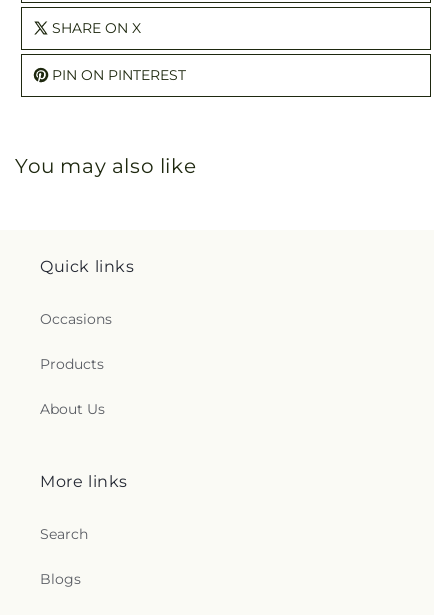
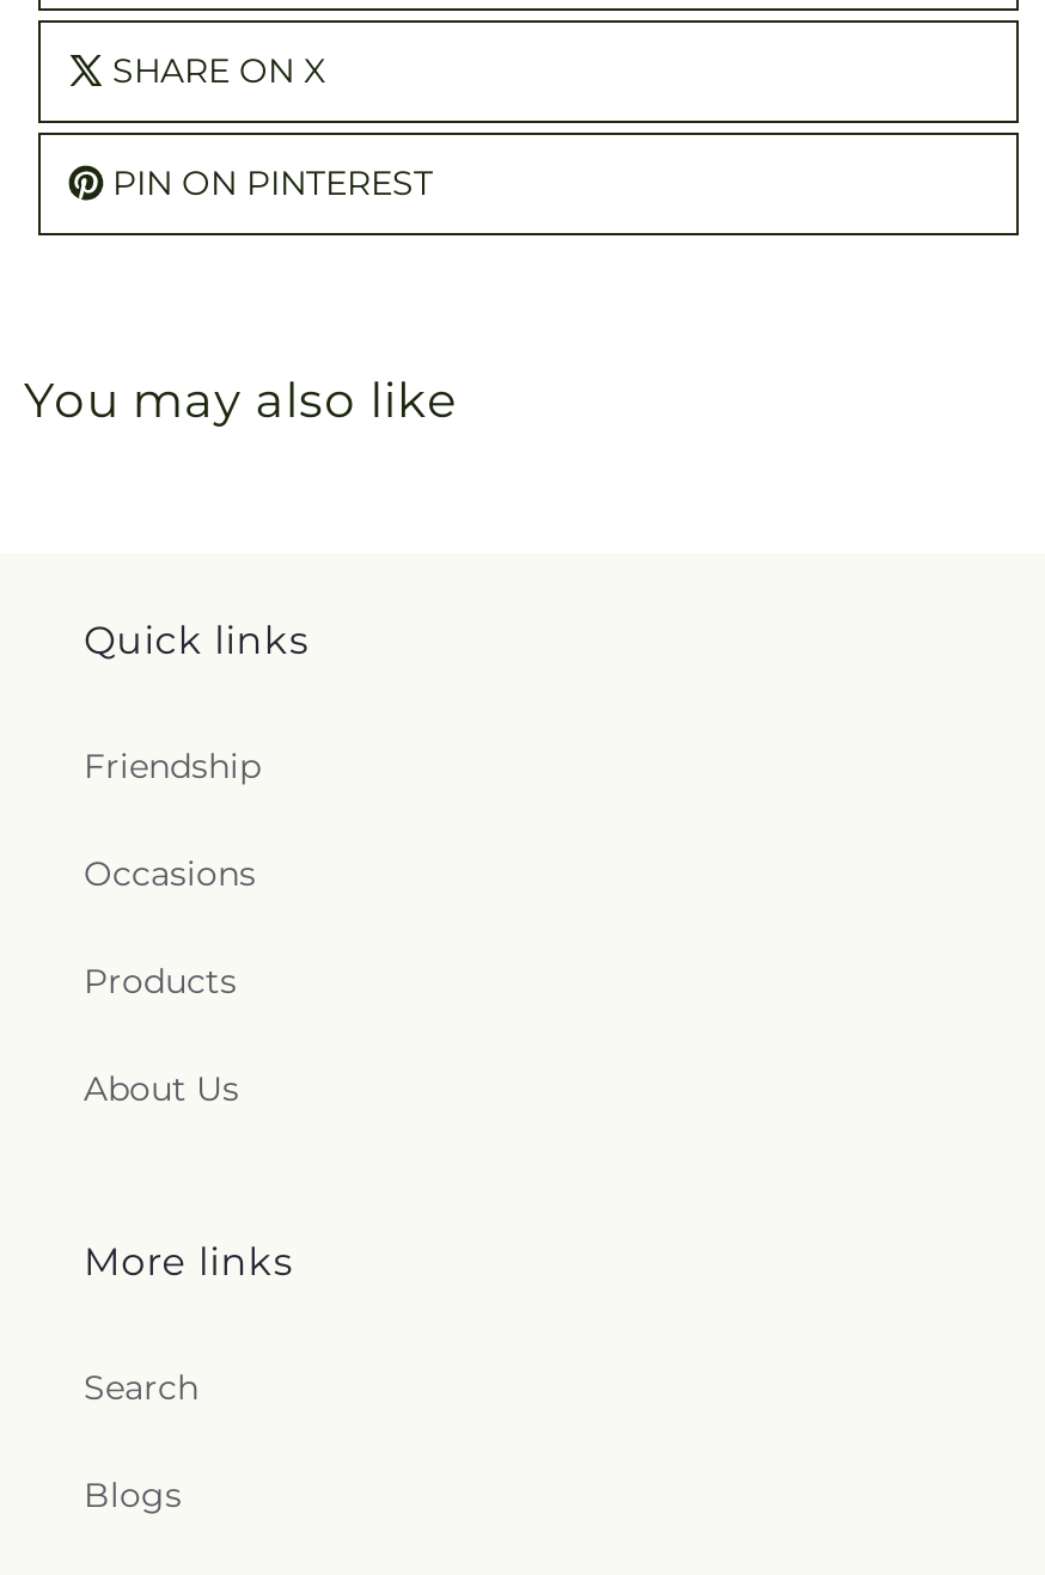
none -> [84,744,261,787] Friendship

